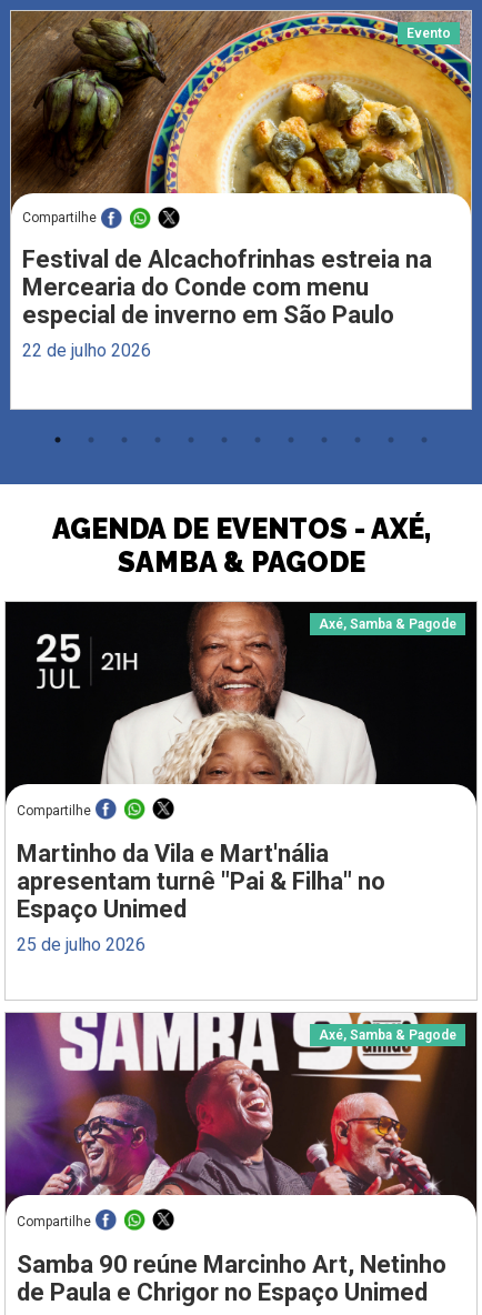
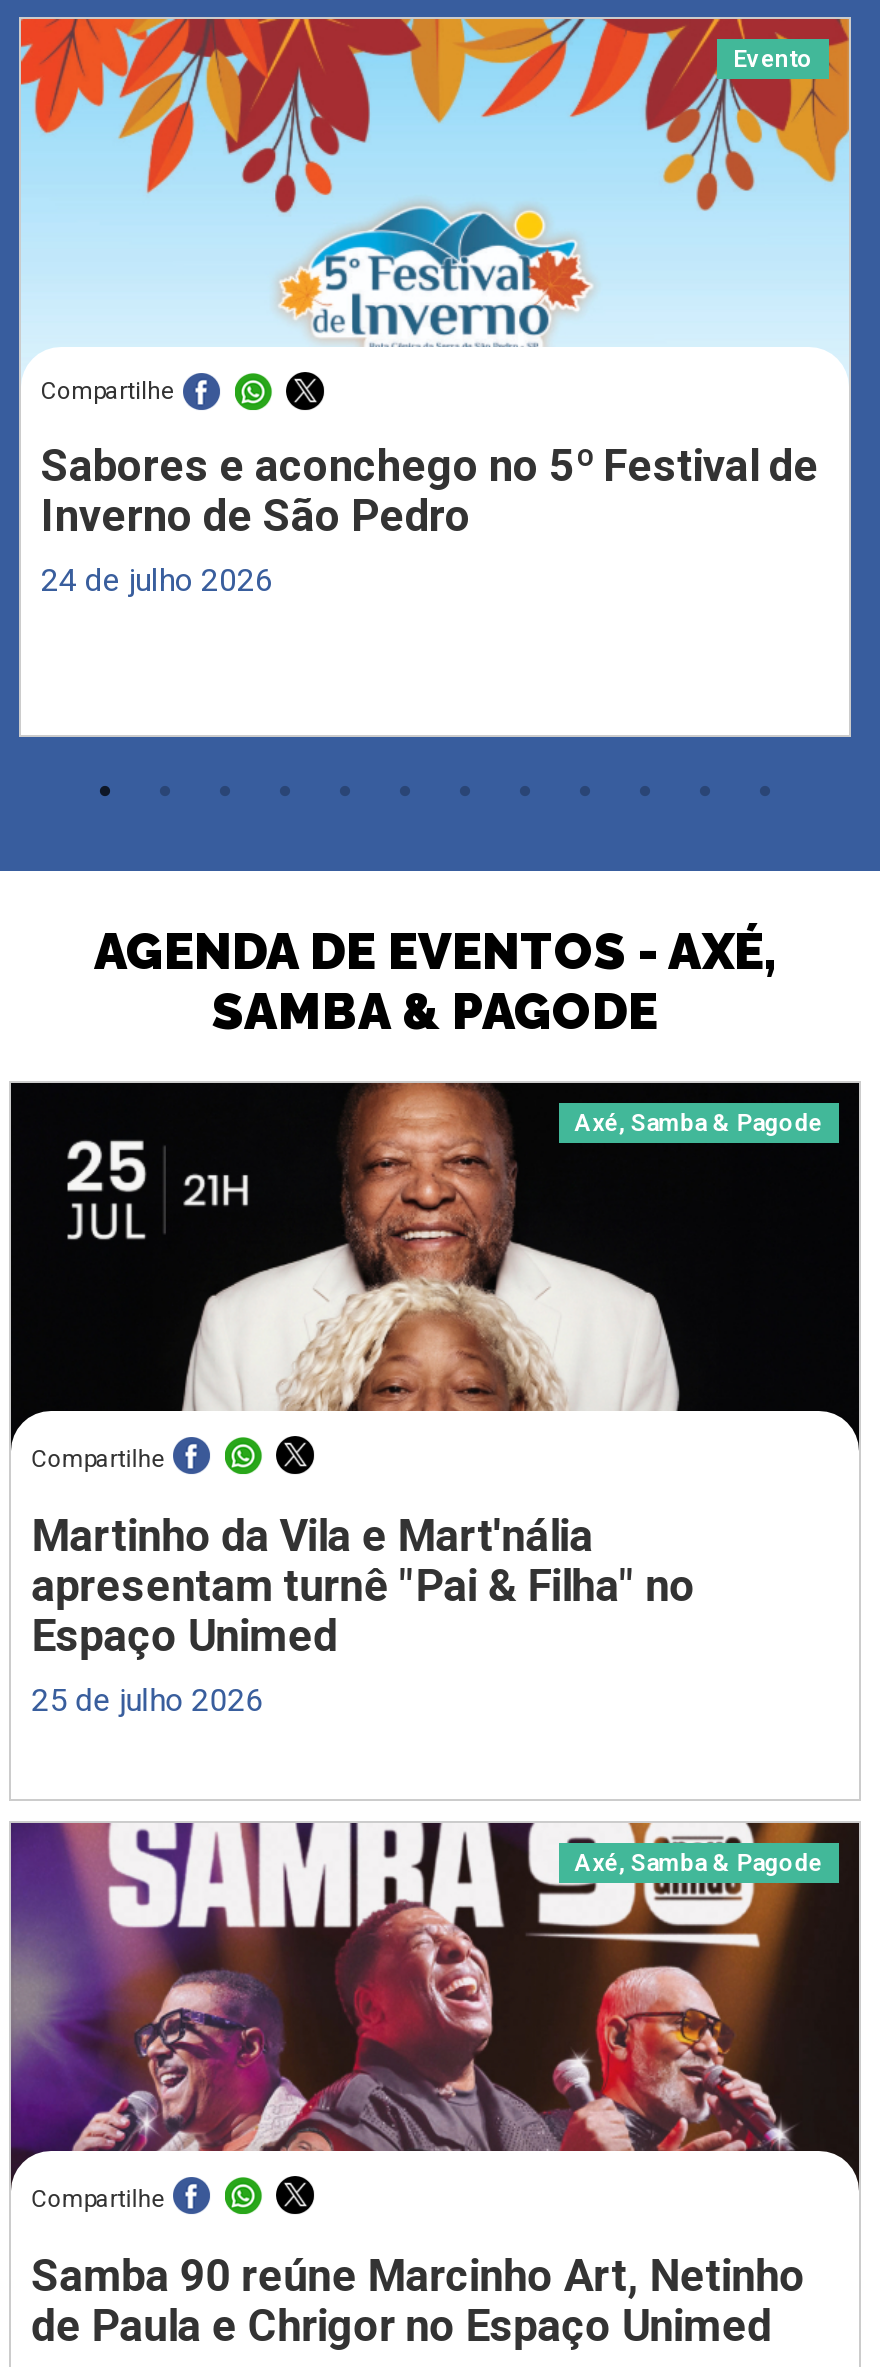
[10,10,472,361] [image] | Festival de Alcachofrinhas estreia na | Mercearia do Conde com menu | especial de inverno em São Paulo | 22 de julho 2026 -> [19,17,851,598] [image] | Sabores e aconchego no 5º Festival de | Inverno de São Pedro | 24 de julho 2026

